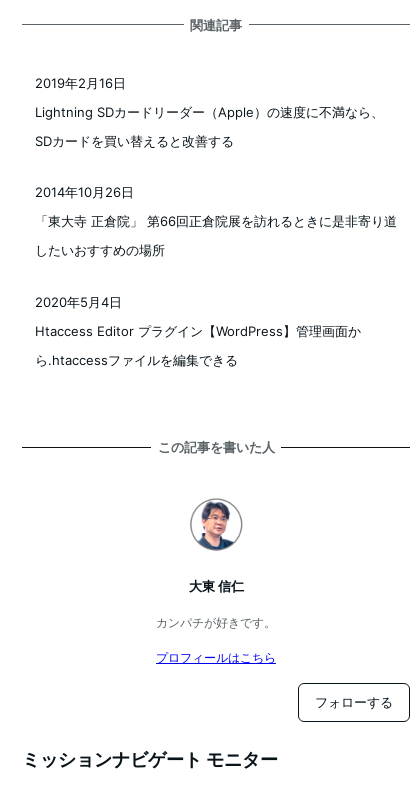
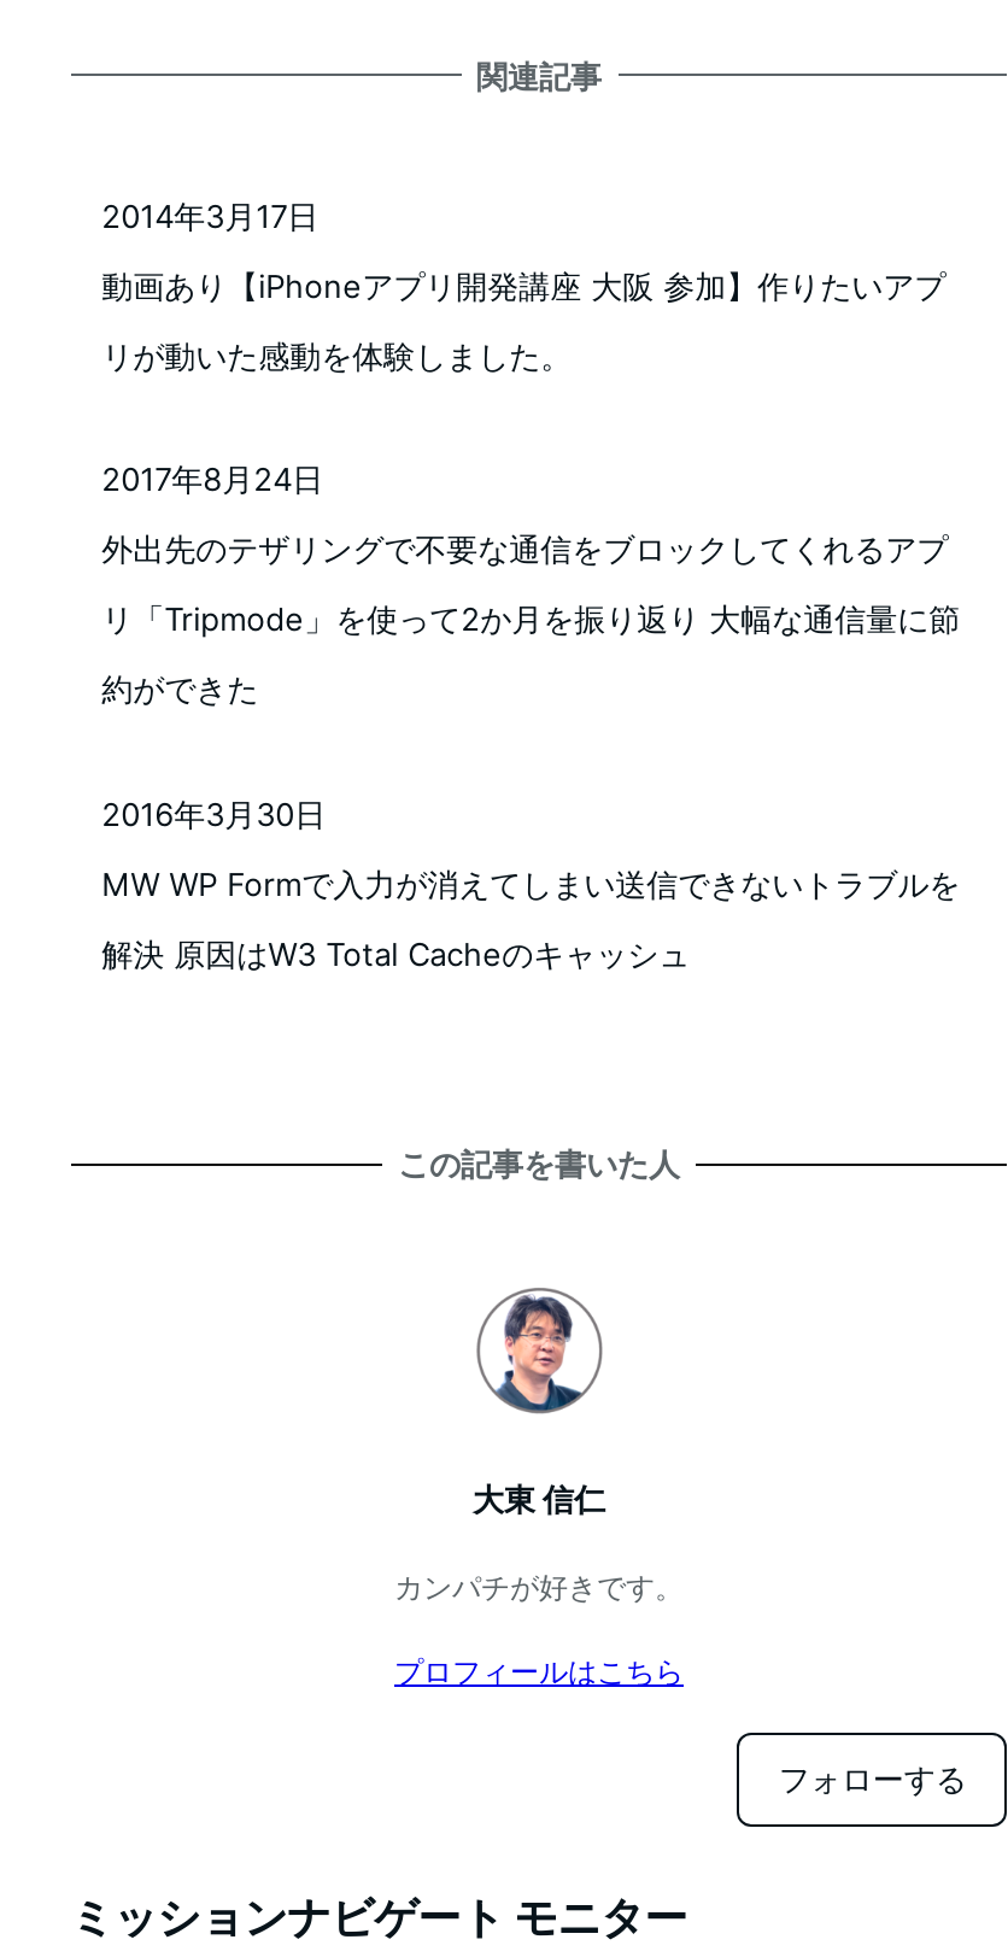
[35,75,126,91] 2019年2月16日 -> [102,196,319,234] 2014年3月17日
[35,104,384,120] Lightning SDカードリーダー（Apple）の速度に不満なら、 -> [102,266,946,304] 動画あり【iPhoneアプリ開発講座 大阪 参加】作りたいアプ
[35,133,234,149] SDカードを買い替えると改善する -> [102,335,572,374] リが動いた感動を体験しました。
[35,184,134,200] 2014年10月26日 -> [102,460,323,498] 2017年8月24日
[35,213,397,258] 「東大寺 正倉院」 第66回正倉院展を訪れるときに是非寄り道 | したいおすすめの場所 -> [102,530,960,708] 外出先のテザリングで不要な通信をブロックしてくれるアプ | リ「Tripmode」を使って2か月を振り返り 大幅な通信量に節 | 約ができた
[35,294,122,310] 2020年5月4日 -> [102,794,326,833] 2016年3月30日
[35,323,361,339] Htaccess Editor プラグイン【WordPress】管理画面か -> [102,864,960,903] MW WP Formで入力が消えてしまい送信できないトラブルを
[35,352,238,368] ら.htaccessファイルを編集できる -> [102,934,690,973] 解決 原因はW3 Total Cacheのキャッシュ

